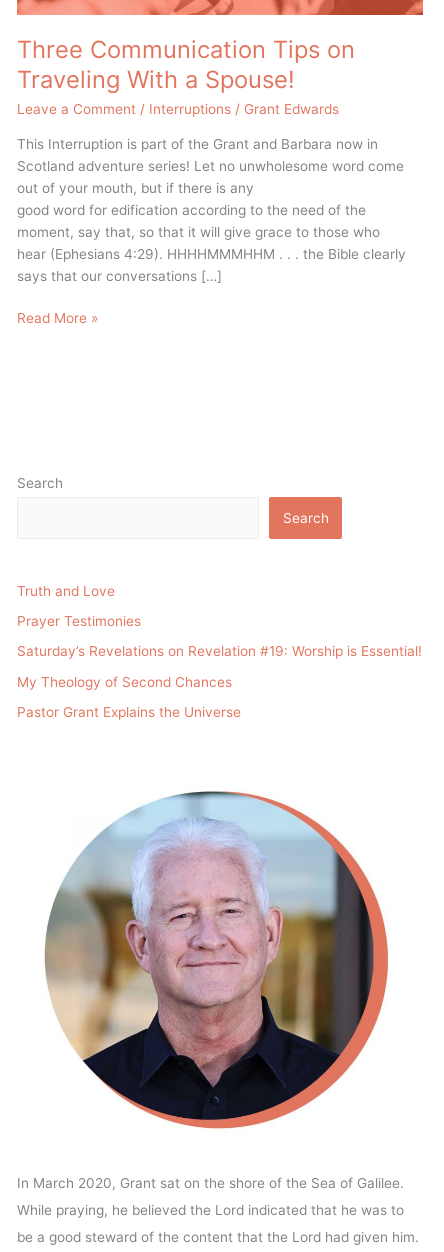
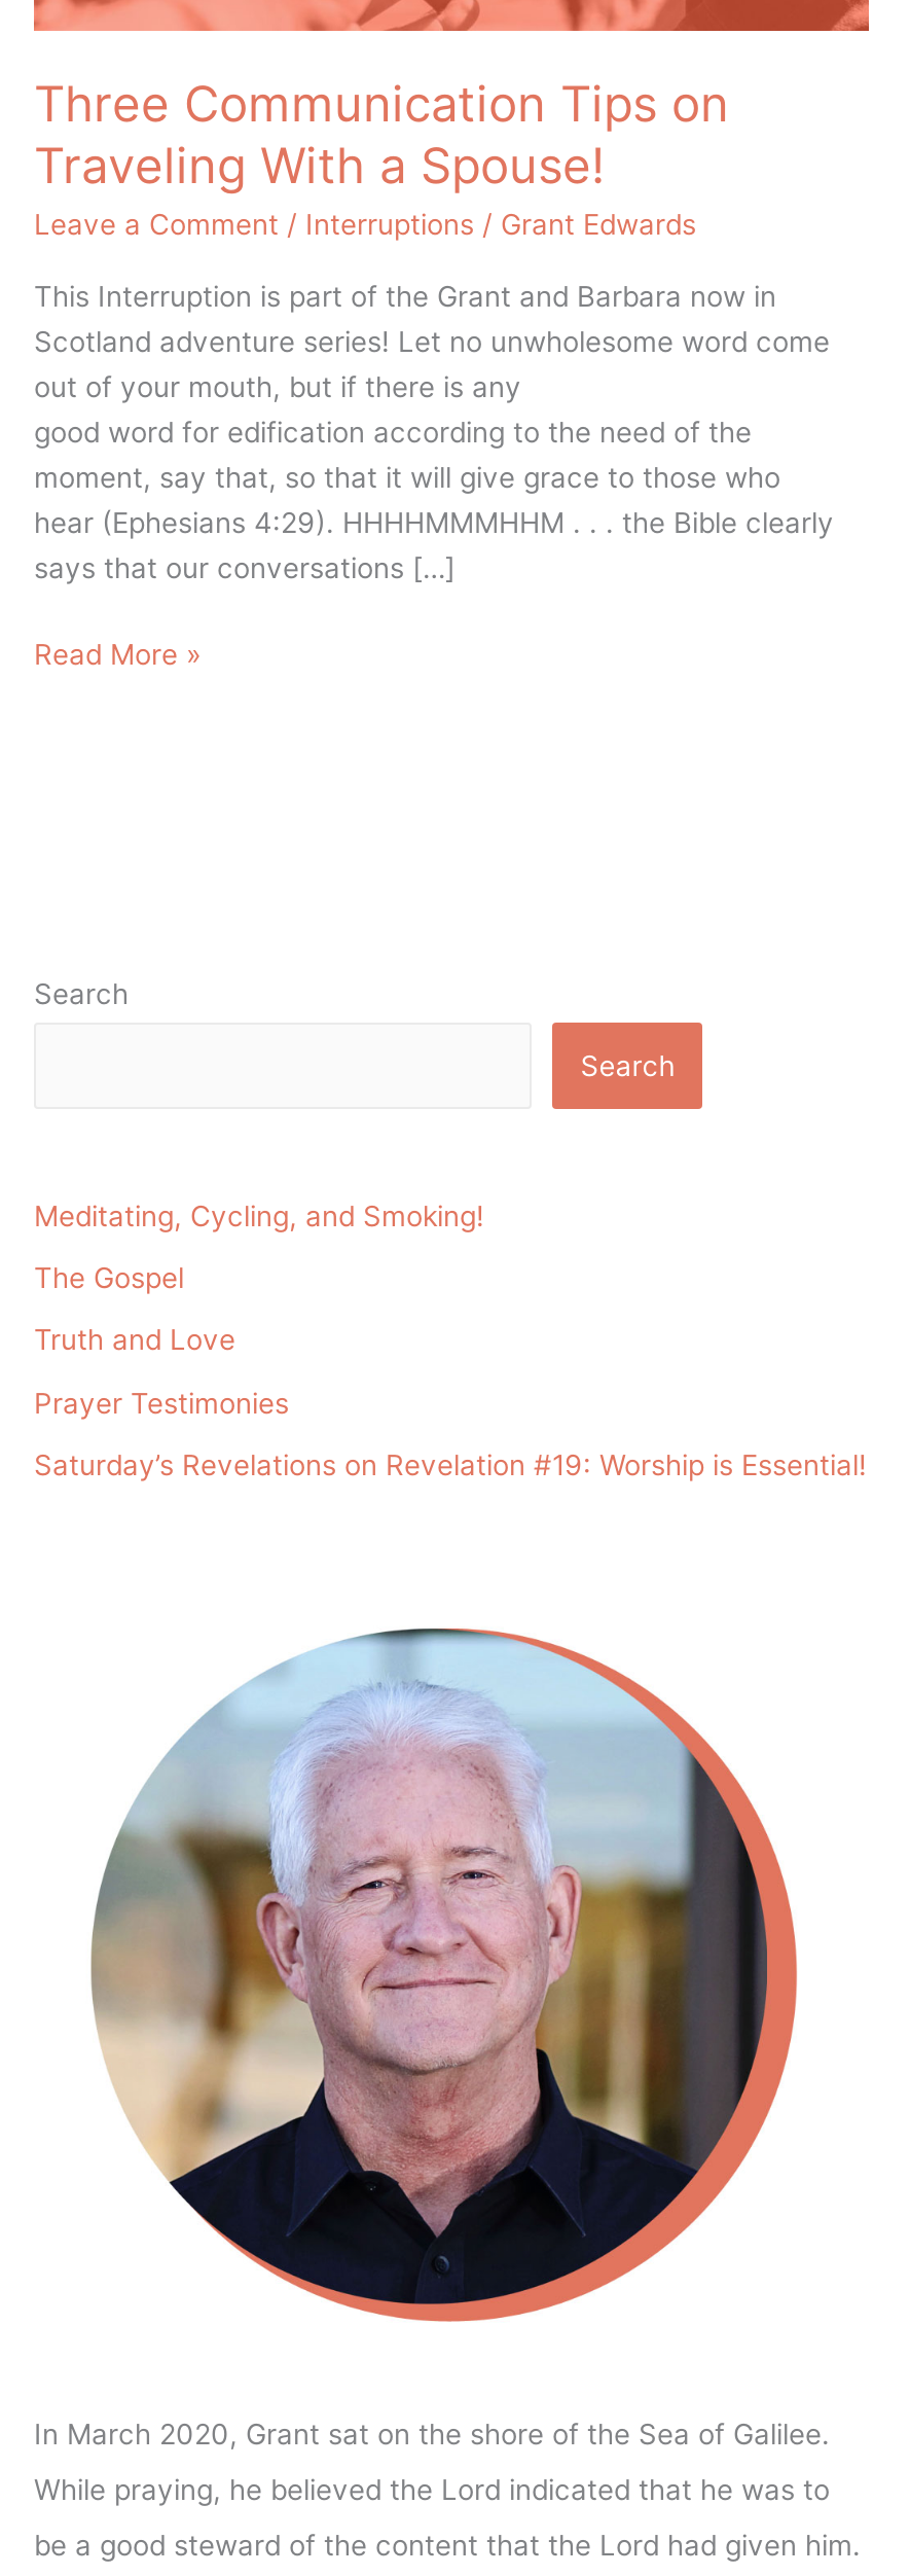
none -> [34,1199,484,1294] Meditating, Cycling, and Smoking! | The Gospel
moved [17,583,422,659] -> [34,1324,867,1482]: Truth and Love | Prayer Testimonies | Saturday’s Revelations on Revelation #19: Worship is Essential!
[17,674,241,720] My Theology of Second Chances | Pastor Grant Explains the Universe -> none

